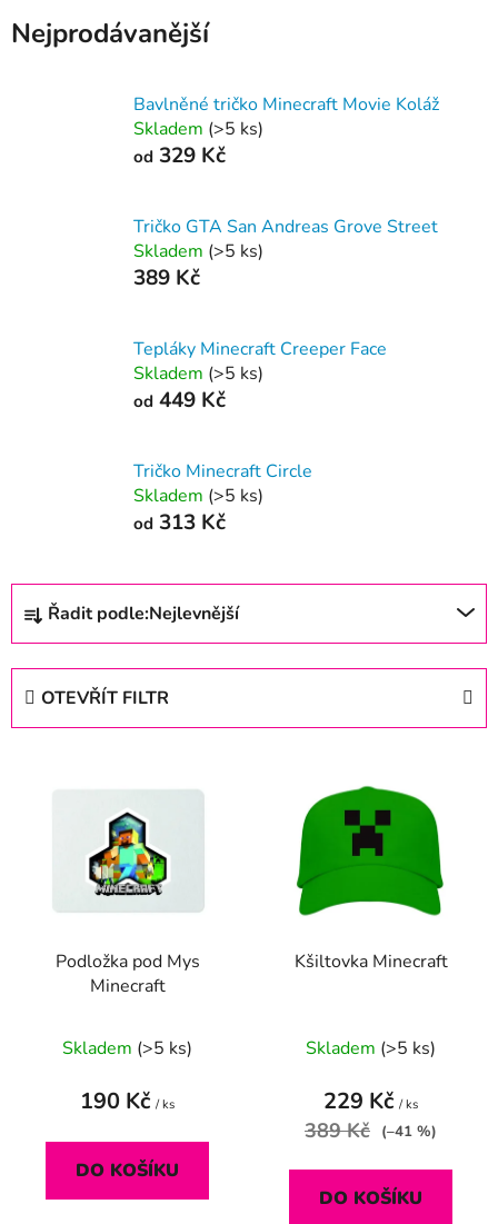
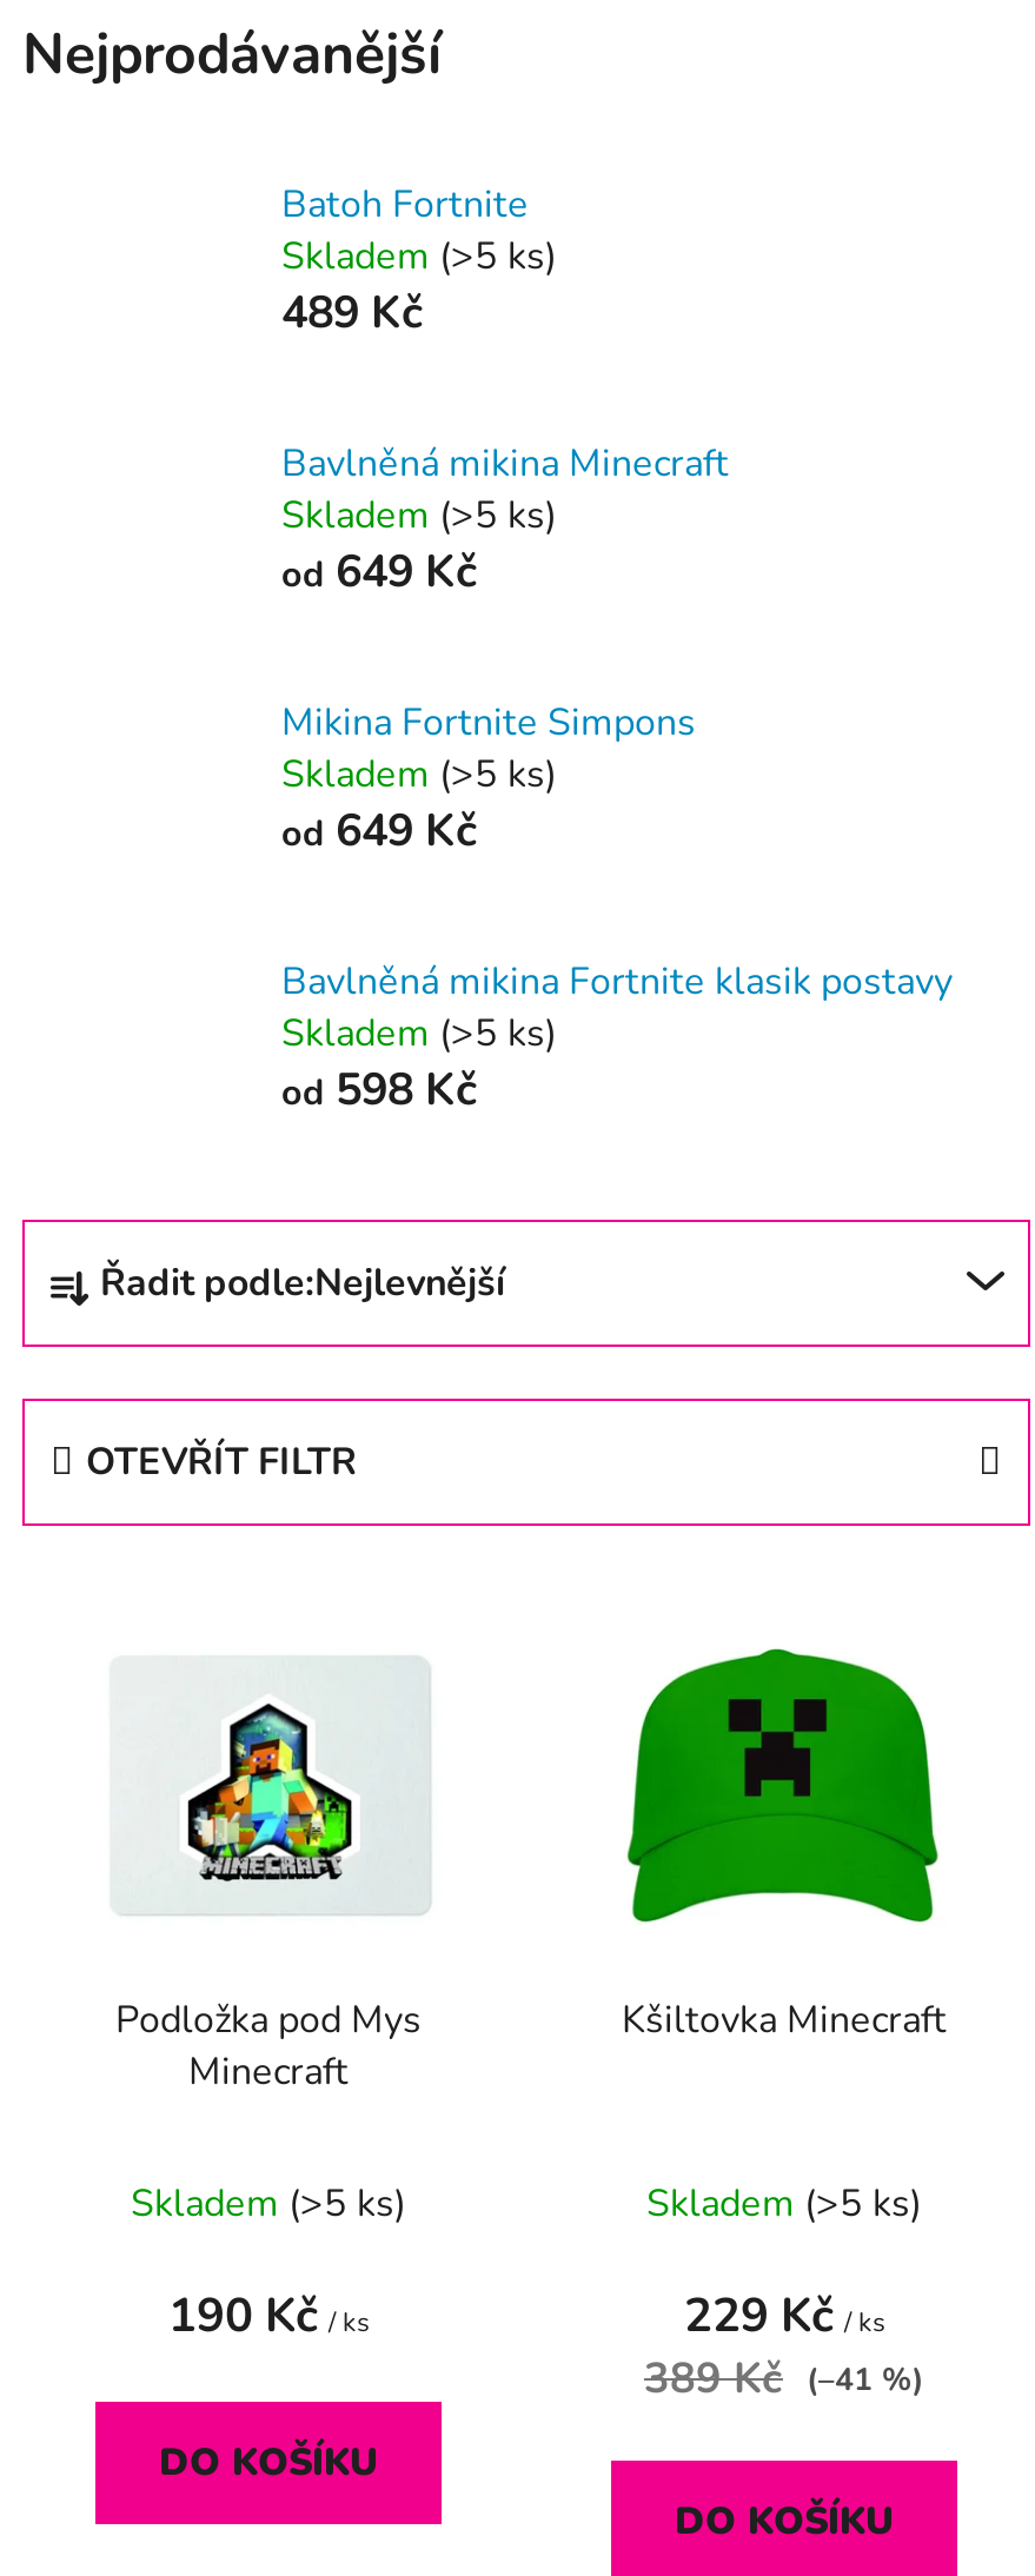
[133,92,439,116] Bavlněné tričko Minecraft Movie Koláž -> [281,178,529,230] Batoh Fortnite
[133,141,226,170] od 329 Kč -> [281,281,423,343] 489 Kč
[133,214,438,238] Tričko GTA San Andreas Grove Street -> [281,437,729,489] Bavlněná mikina Minecraft
[133,263,200,292] 389 Kč -> [281,540,477,602] od 649 Kč
[133,336,387,361] Tepláky Minecraft Creeper Face -> [281,696,696,748] Mikina Fortnite Simpons
[133,385,226,414] od 449 Kč -> [281,799,477,861] od 649 Kč
[133,459,312,483] Tričko Minecraft Circle -> [281,955,953,1007] Bavlněná mikina Fortnite klasik postavy
[133,507,226,536] od 313 Kč -> [281,1058,477,1120] od 598 Kč

